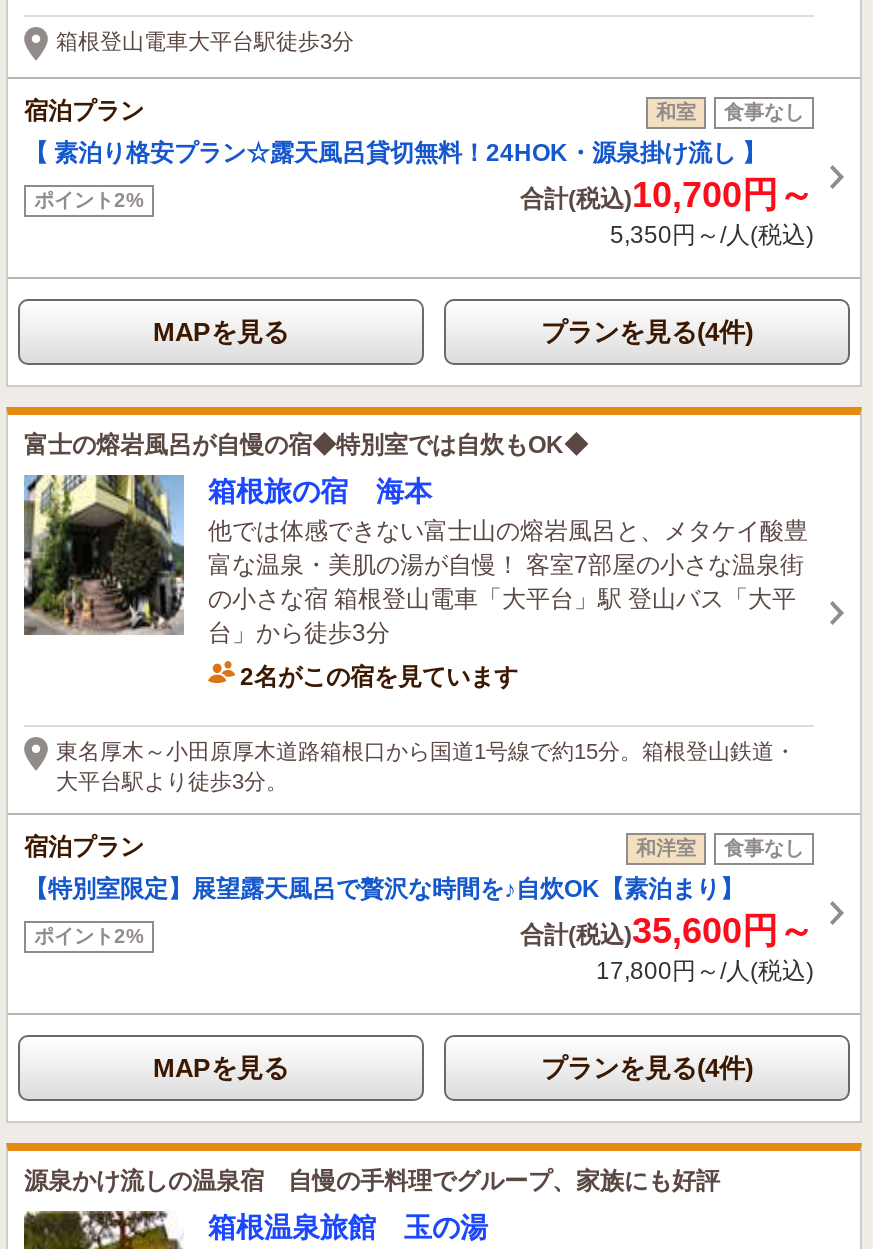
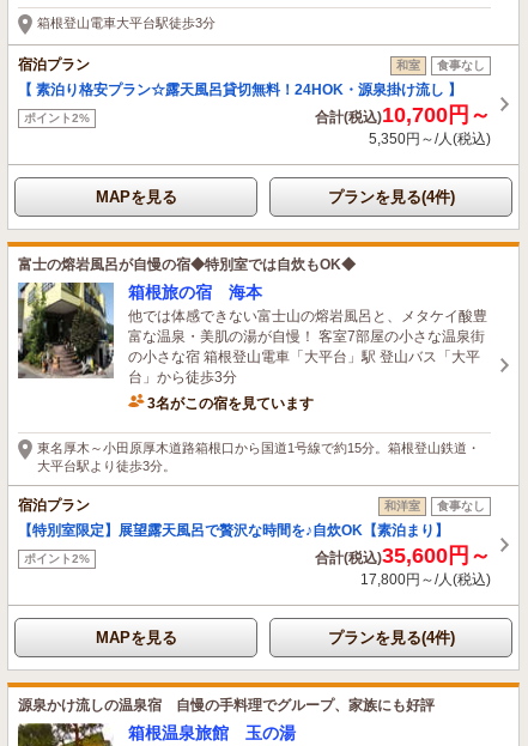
[240,662,518,690] 2名がこの宿を見ています -> [147,395,314,412] 3名がこの宿を見ています

